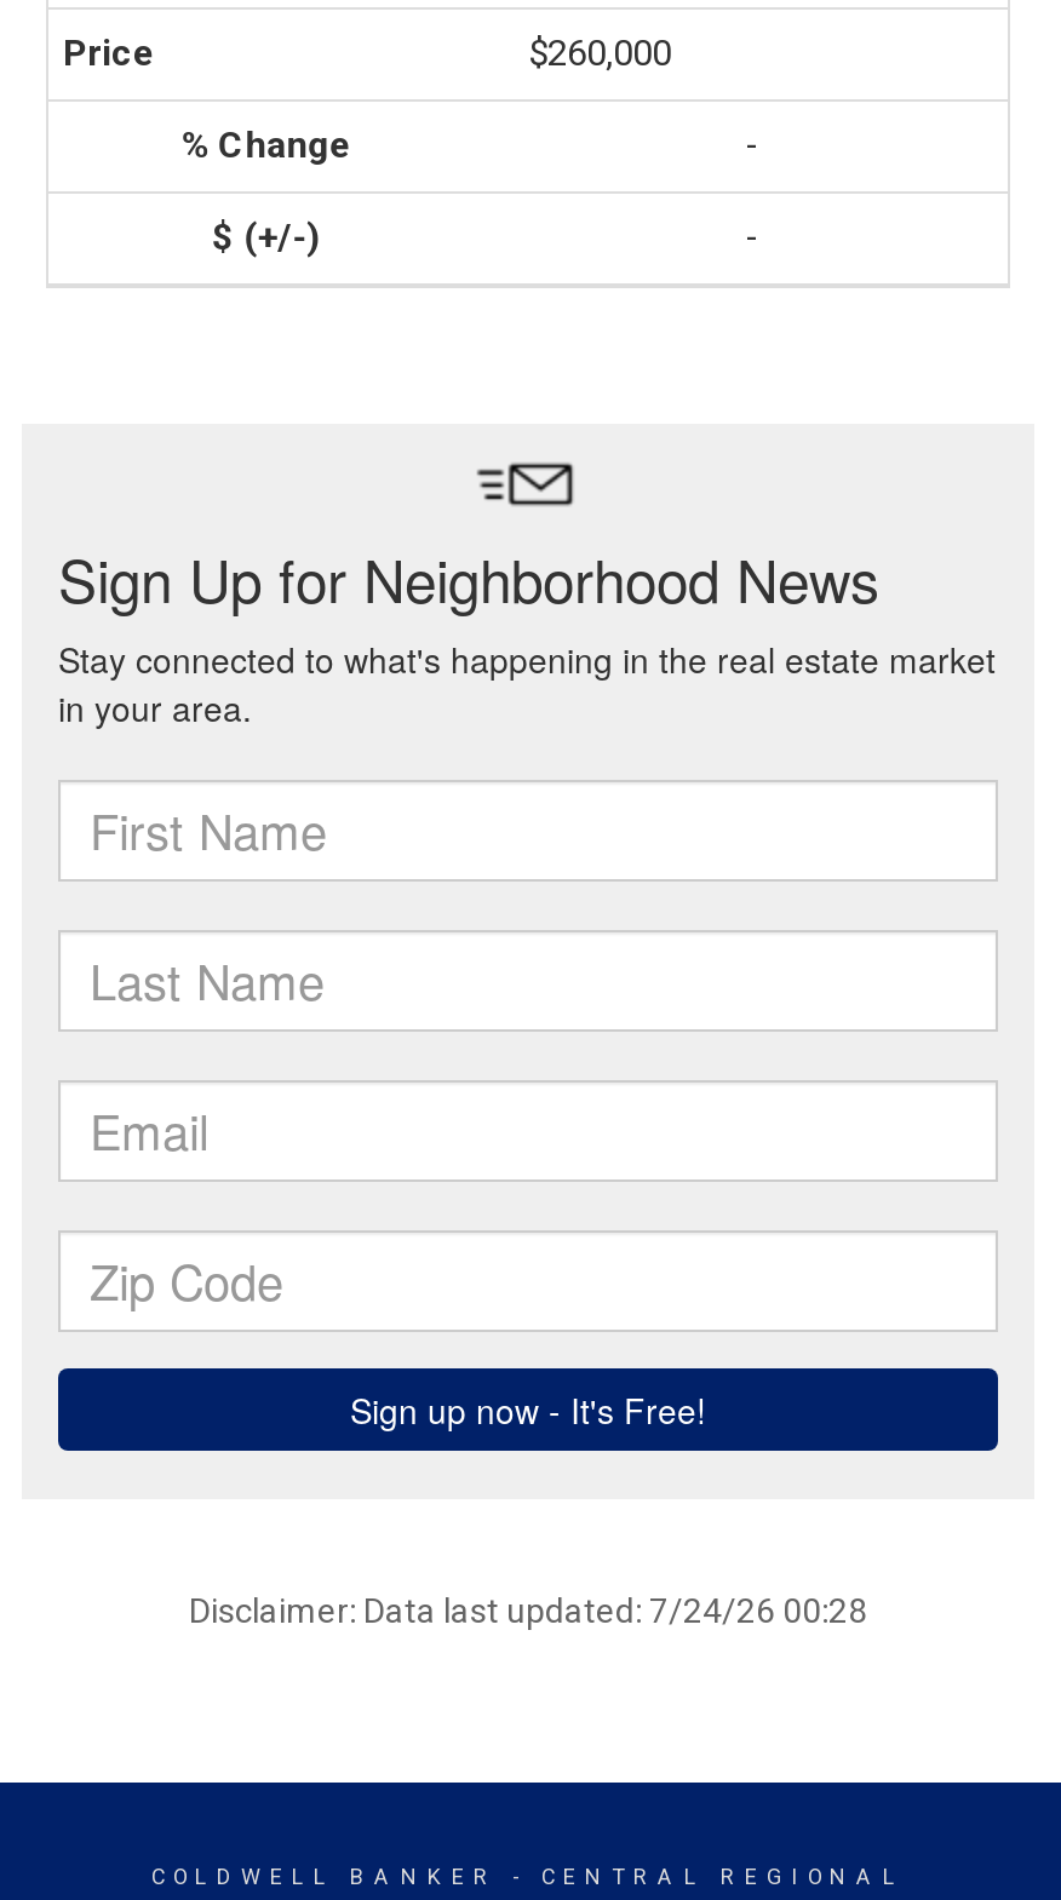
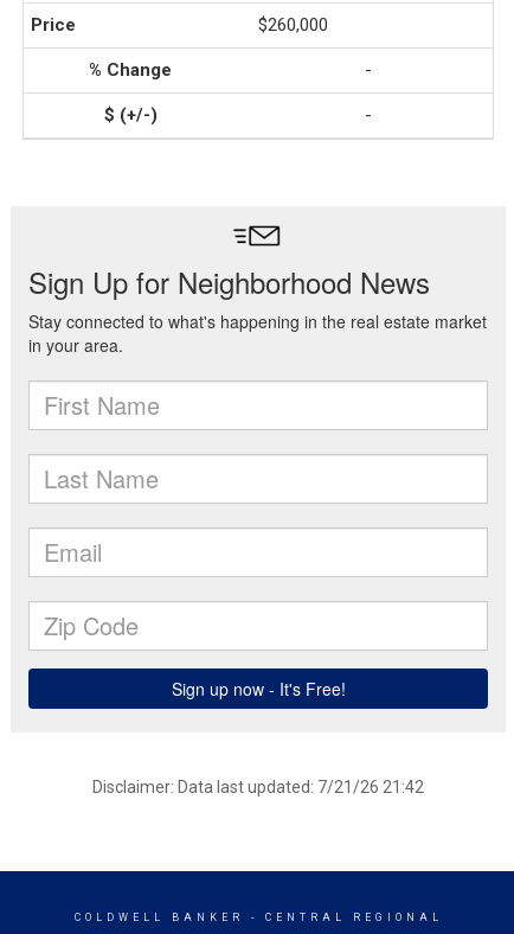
[189,1591,867,1630] Disclaimer: Data last updated: 7/24/26 00:28 -> [92,778,424,797] Disclaimer: Data last updated: 7/21/26 21:42

